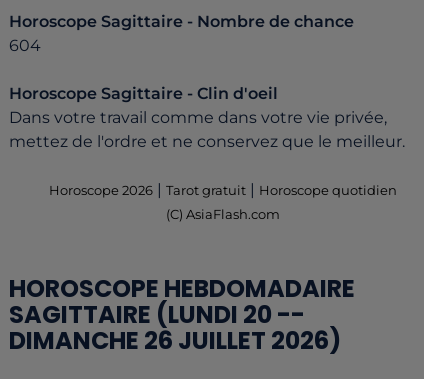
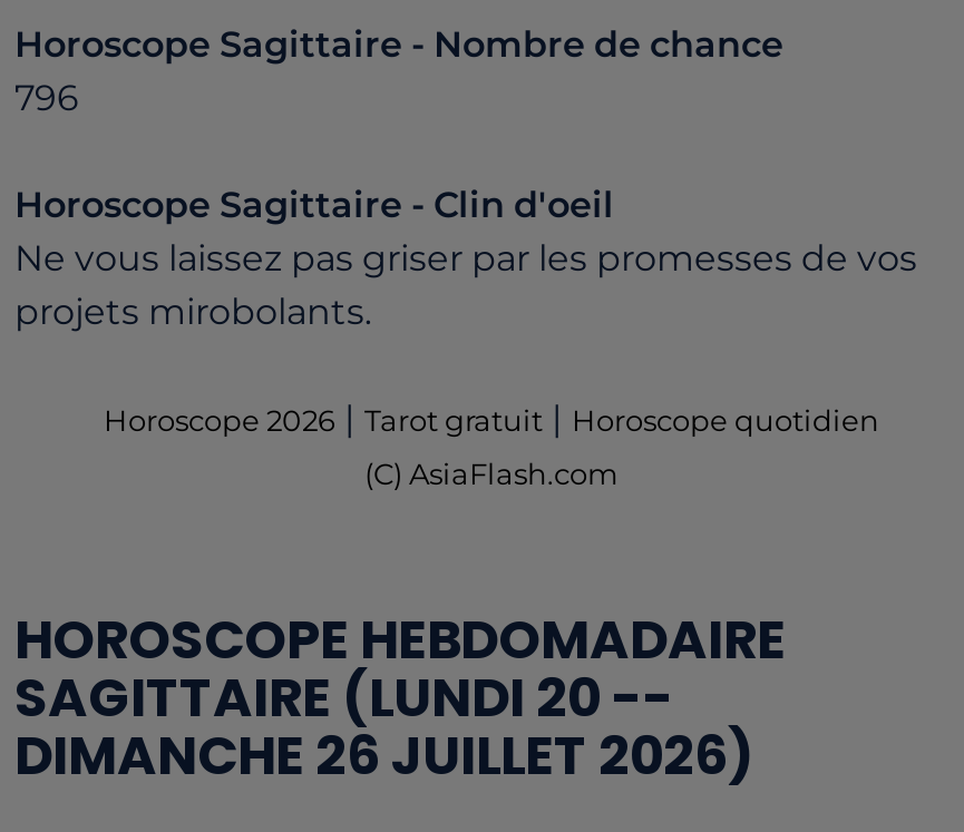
[9,36,41,55] 604 -> [14,76,79,119] 796
[9,108,405,151] Dans votre travail comme dans votre vie privée, | mettez de l'ordre et ne conservez que le meilleur. -> [14,237,917,333] Ne vous laissez pas griser par les promesses de vos | projets mirobolants.

